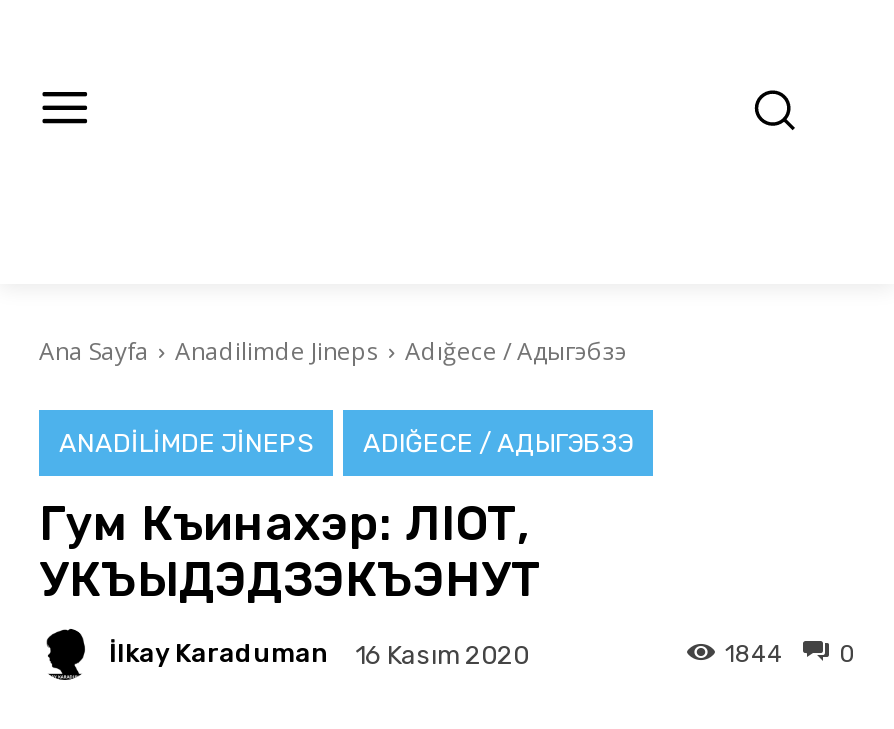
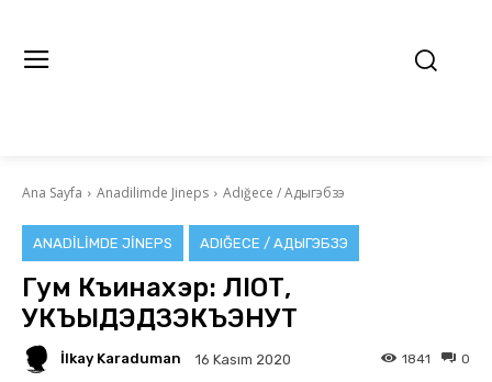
[725,640,855,668] 1844 0 -> [402,351,470,366] 1841 0

